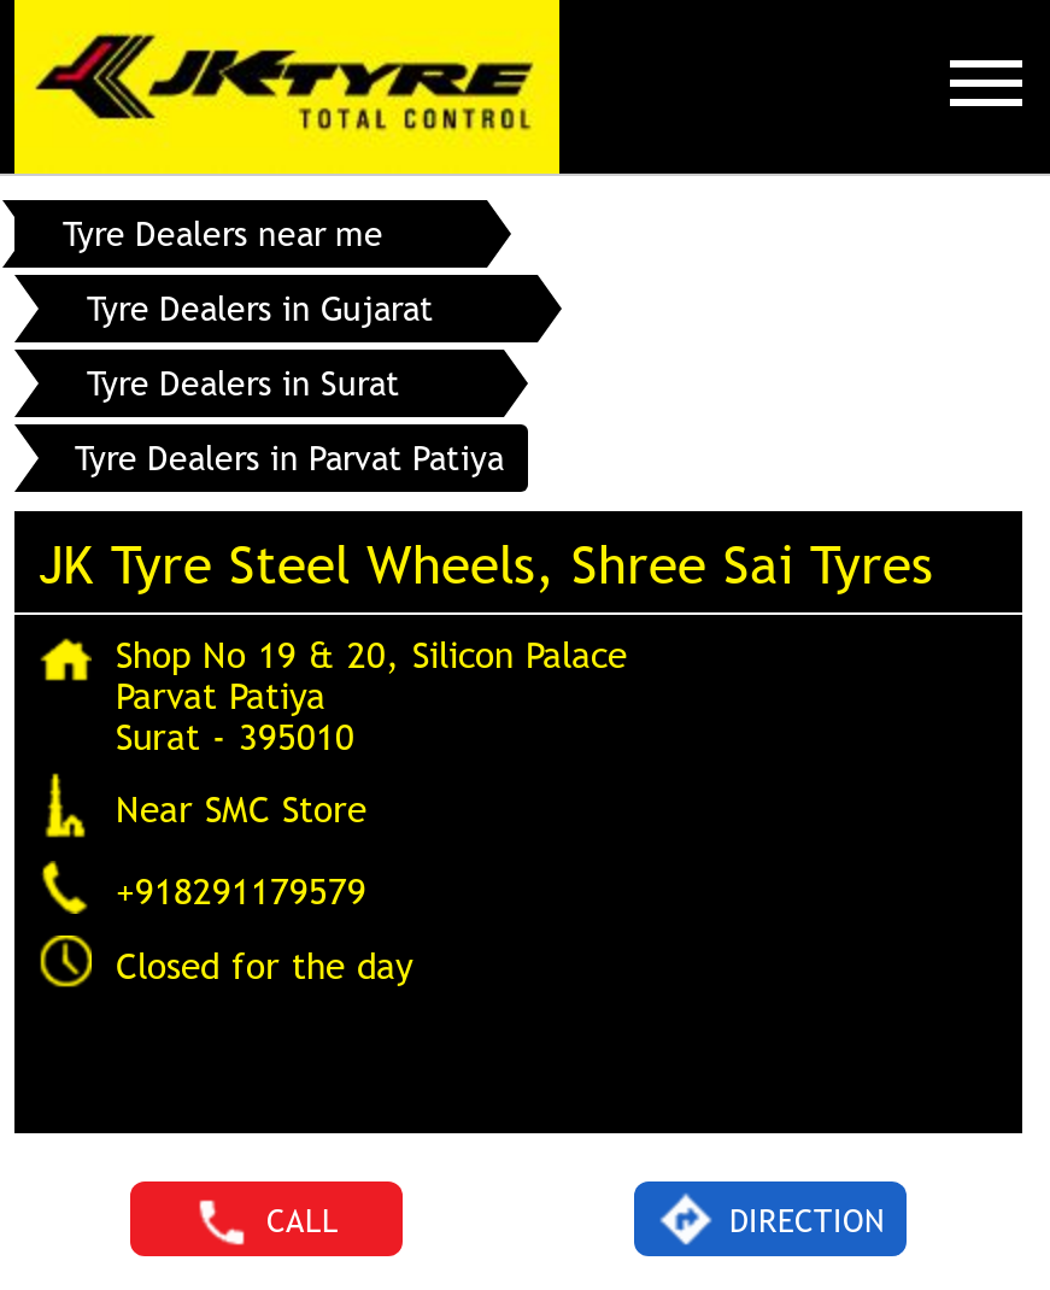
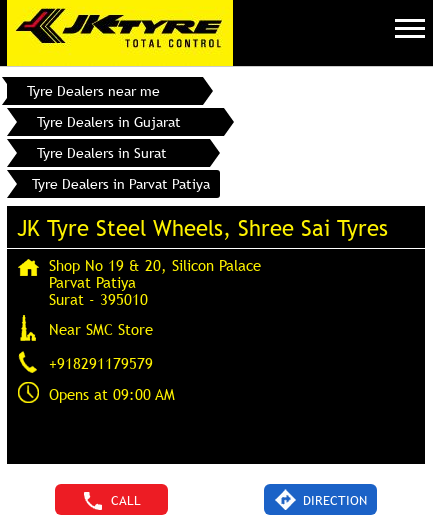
[116,940,412,989] Closed for the day -> [49,384,175,404] Opens at 09:00 AM

